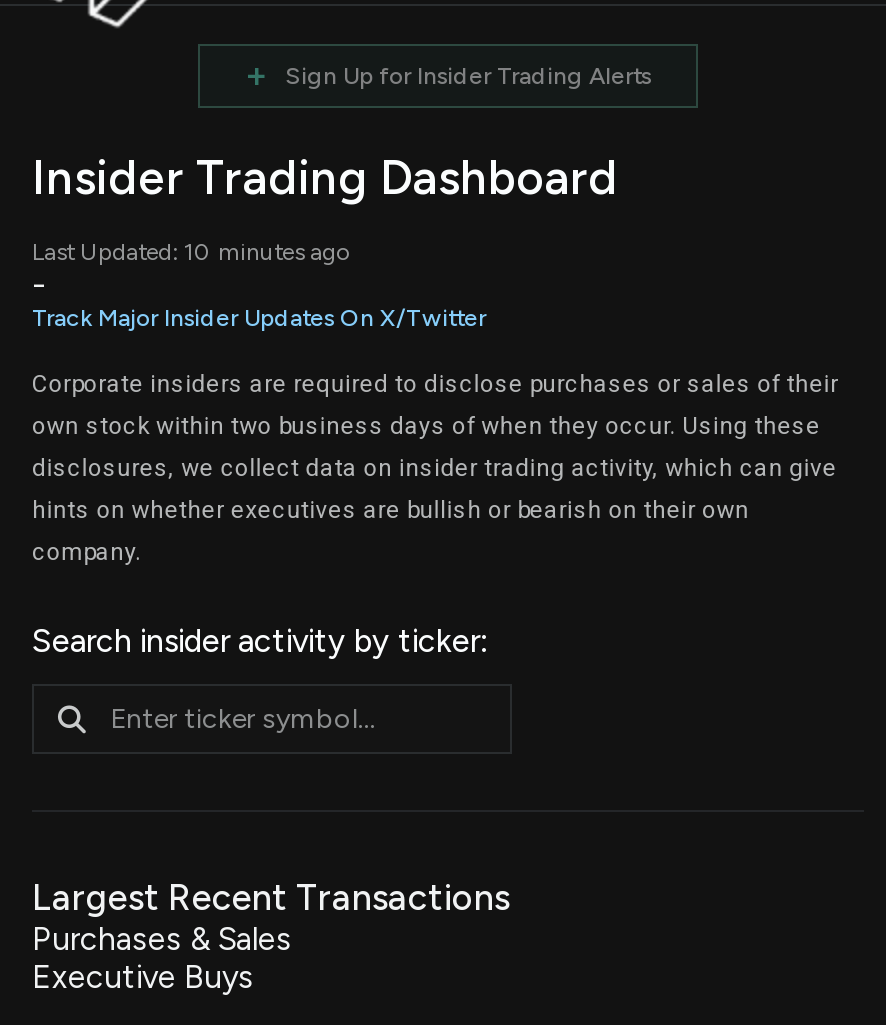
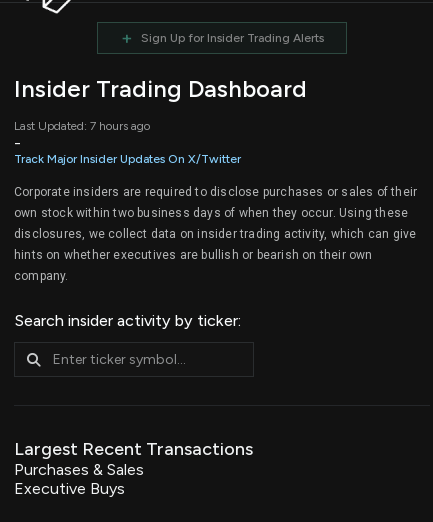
[32,238,348,266] Last Updated: 10 minutes ago -> [14,119,150,133] Last Updated: 7 hours ago

